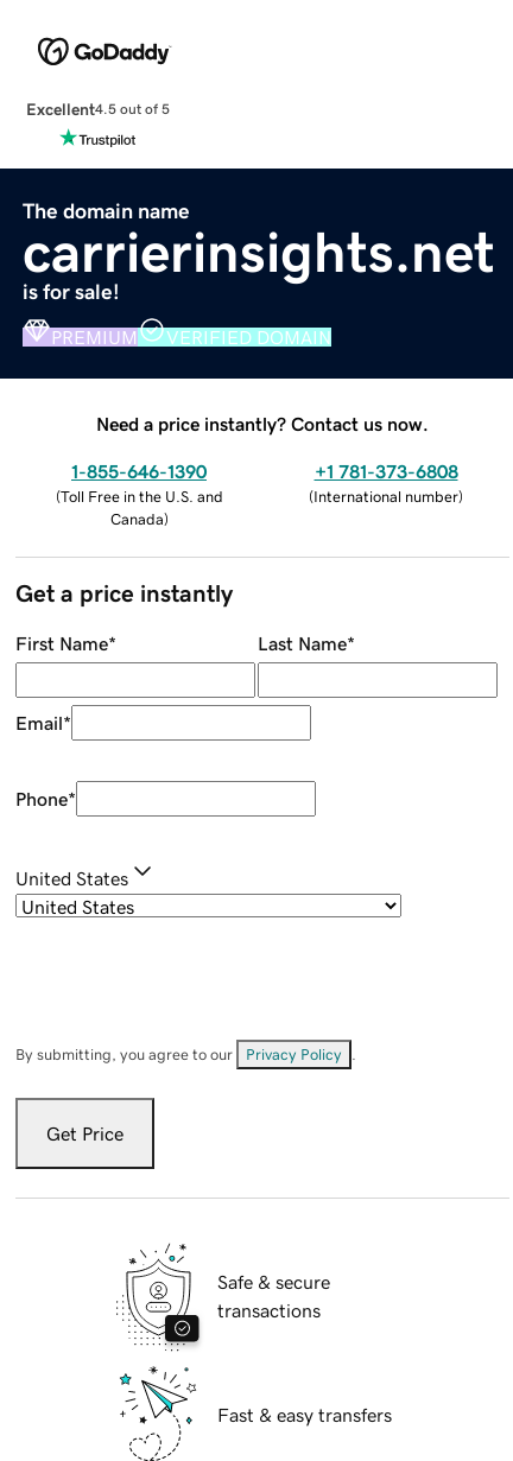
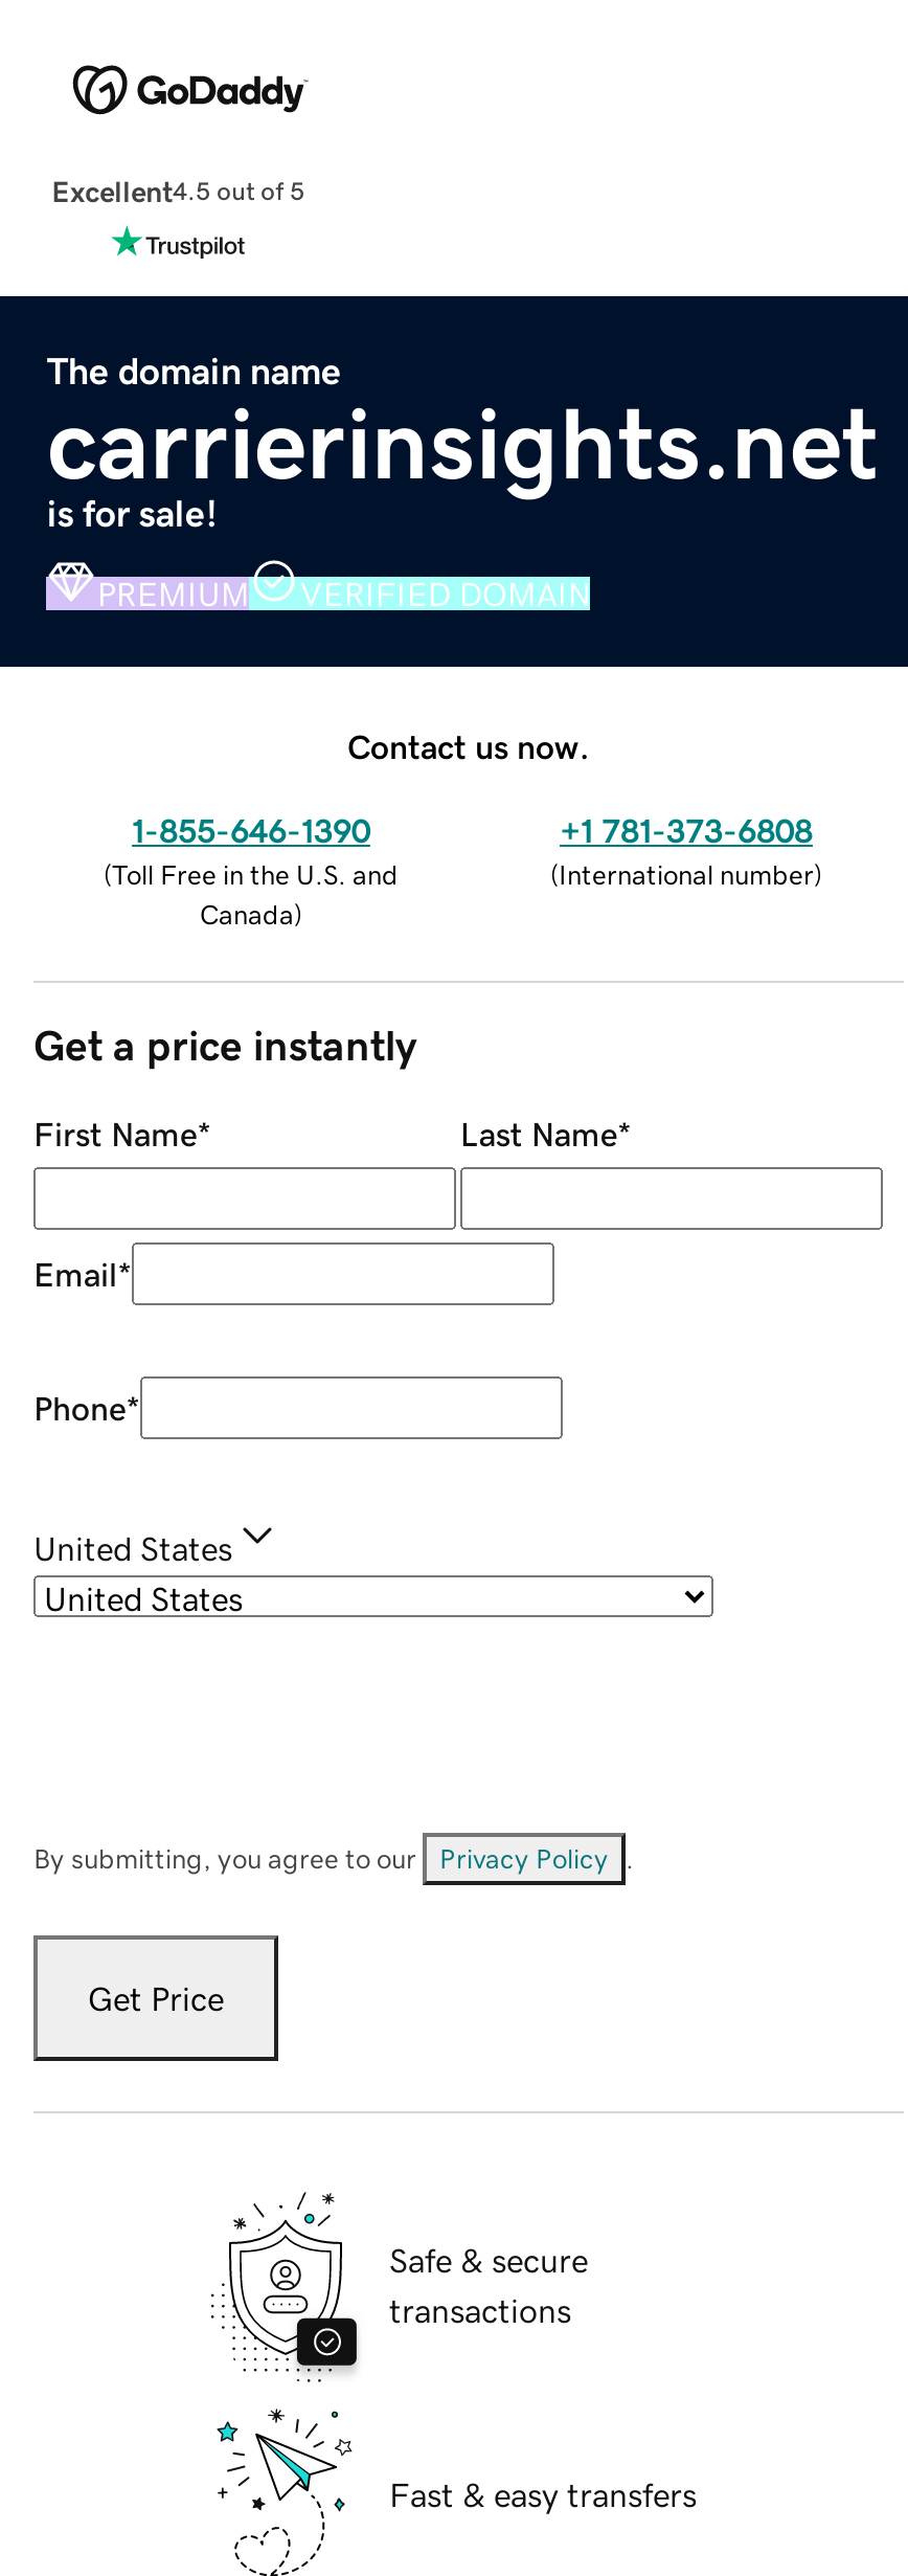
[96,414,429,433] Need a price instantly? Contact us now. -> [347,729,590,762] Contact us now.

